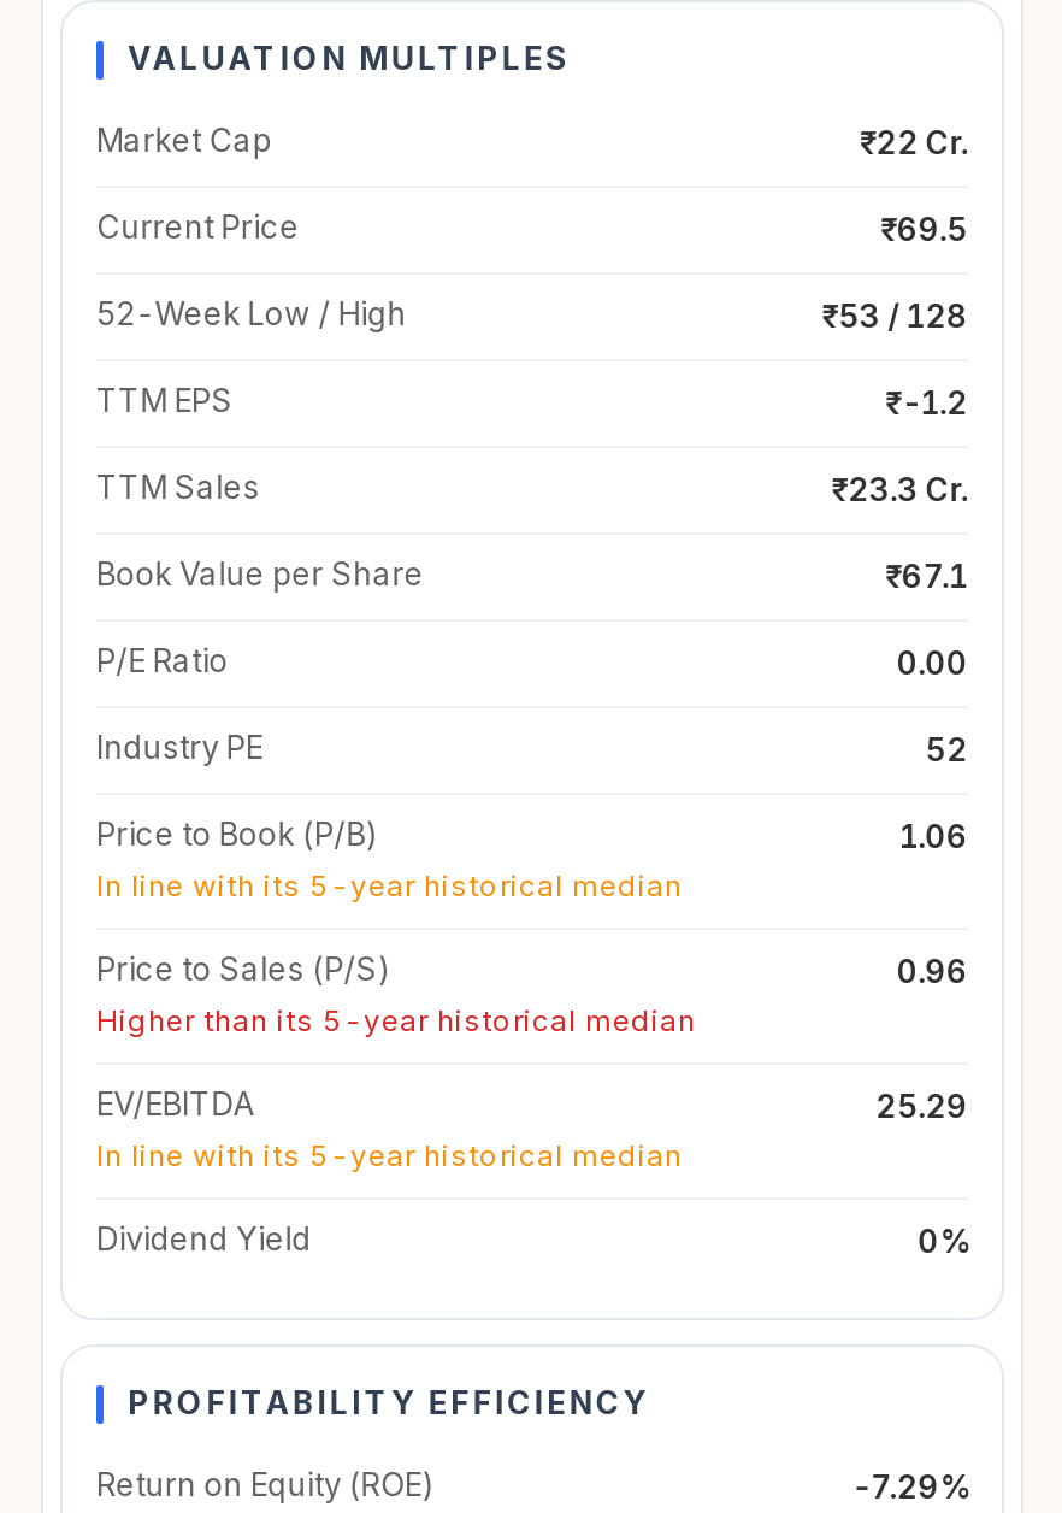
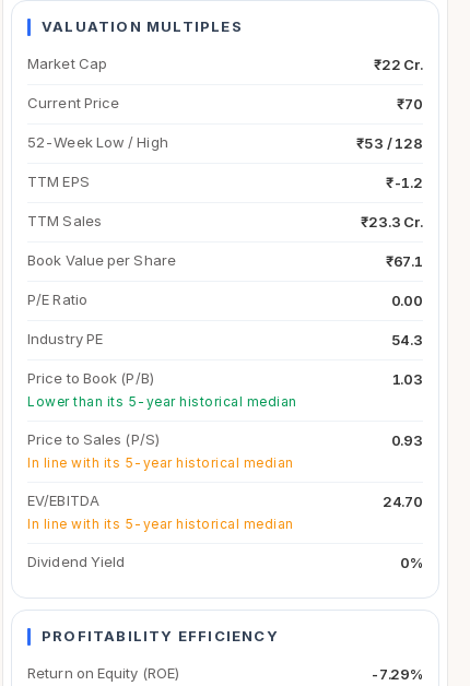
[881,210,968,248] ₹69.5 -> [397,95,423,113] ₹70
[925,730,968,769] 52 -> [391,331,423,348] 54.3
[96,817,968,903] 1.06 | In line with its 5-year historical median -> [27,370,423,410] 1.03 | Lower than its 5-year historical median
[96,952,968,1038] 0.96 | Higher than its 5-year historical median -> [27,431,423,471] 0.93 | In line with its 5-year historical median
[876,1087,968,1125] 25.29 -> [382,493,423,510] 24.70

